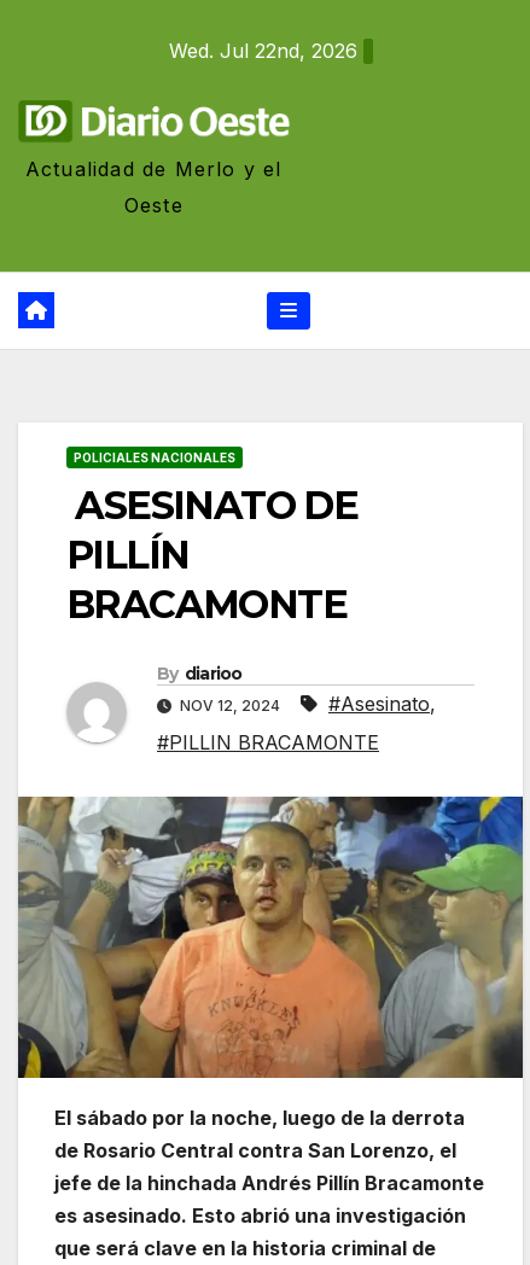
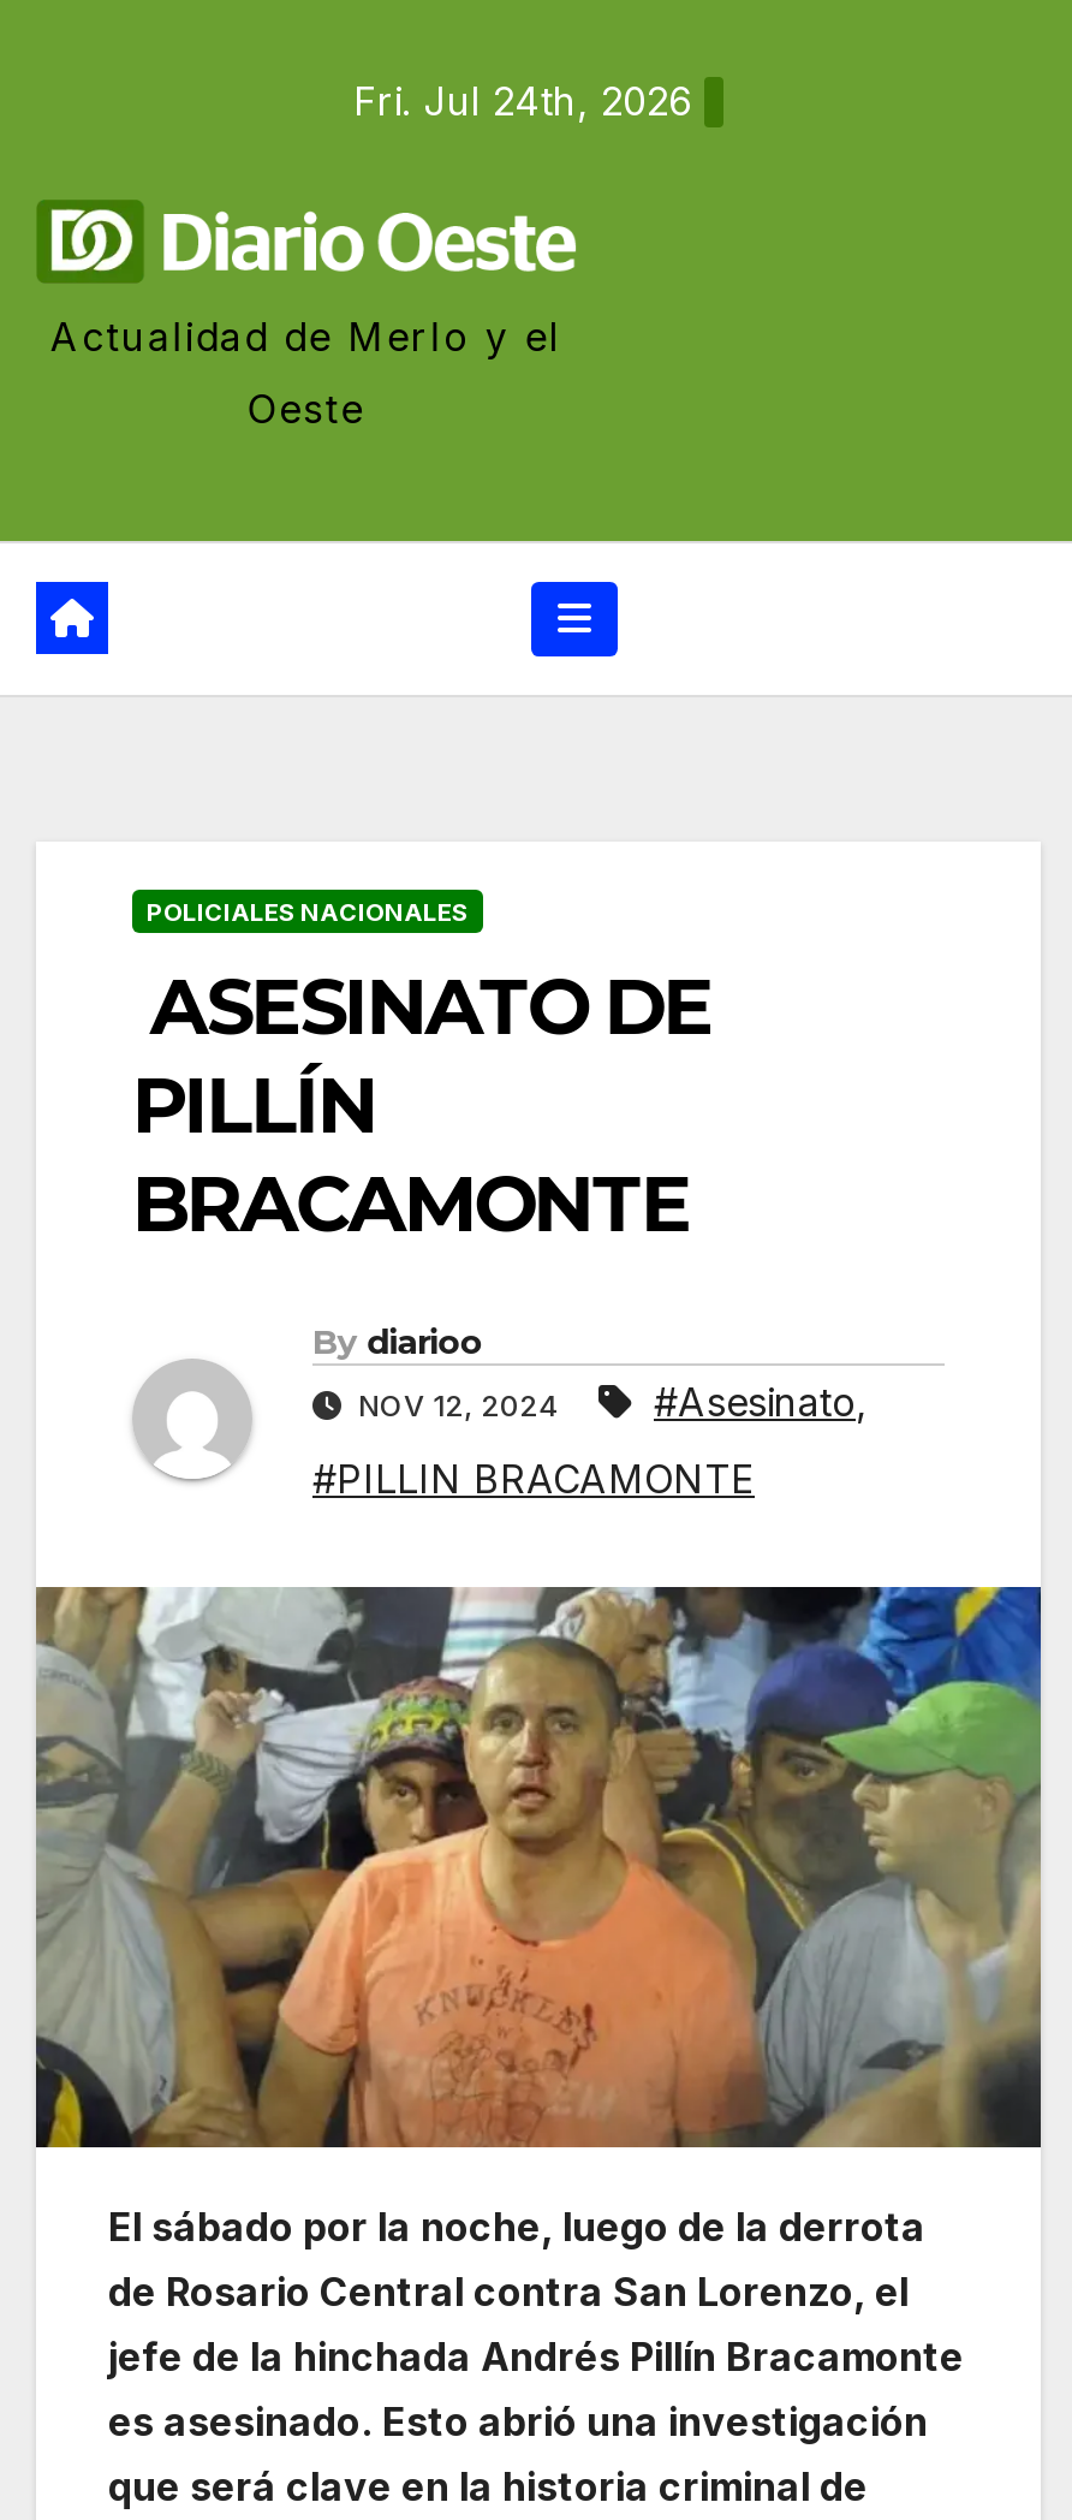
[168,39,357,63] Wed. Jul 22nd, 2026 -> [353,77,692,125] Fri. Jul 24th, 2026

